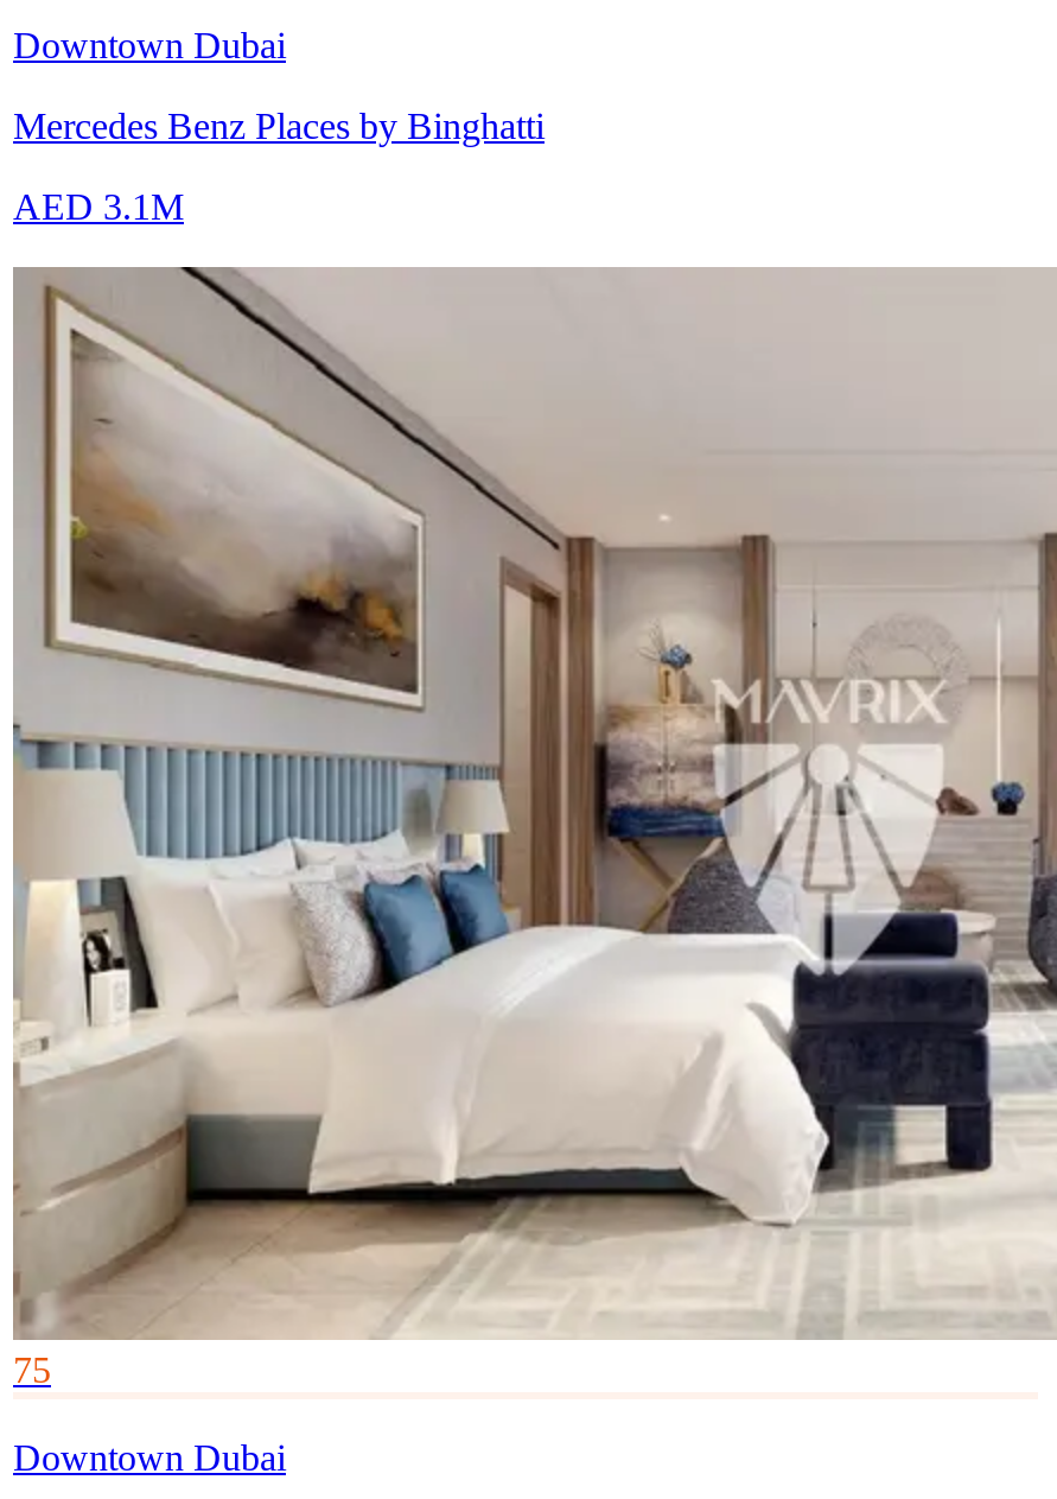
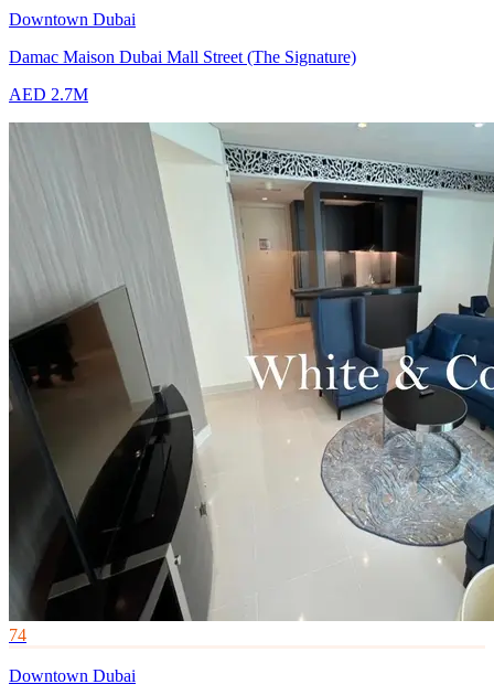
[13,106,545,146] Mercedes Benz Places by Binghatti -> [9,48,356,66] Damac Maison Dubai Mall Street (The Signature)
[13,187,184,227] AED 3.1M -> [9,85,88,104] AED 2.7M
[11,267,1050,1390] [image] | 75 -> [8,122,491,644] [image] | 74

